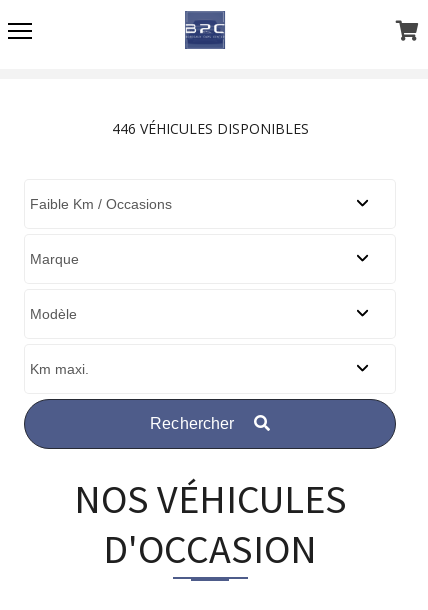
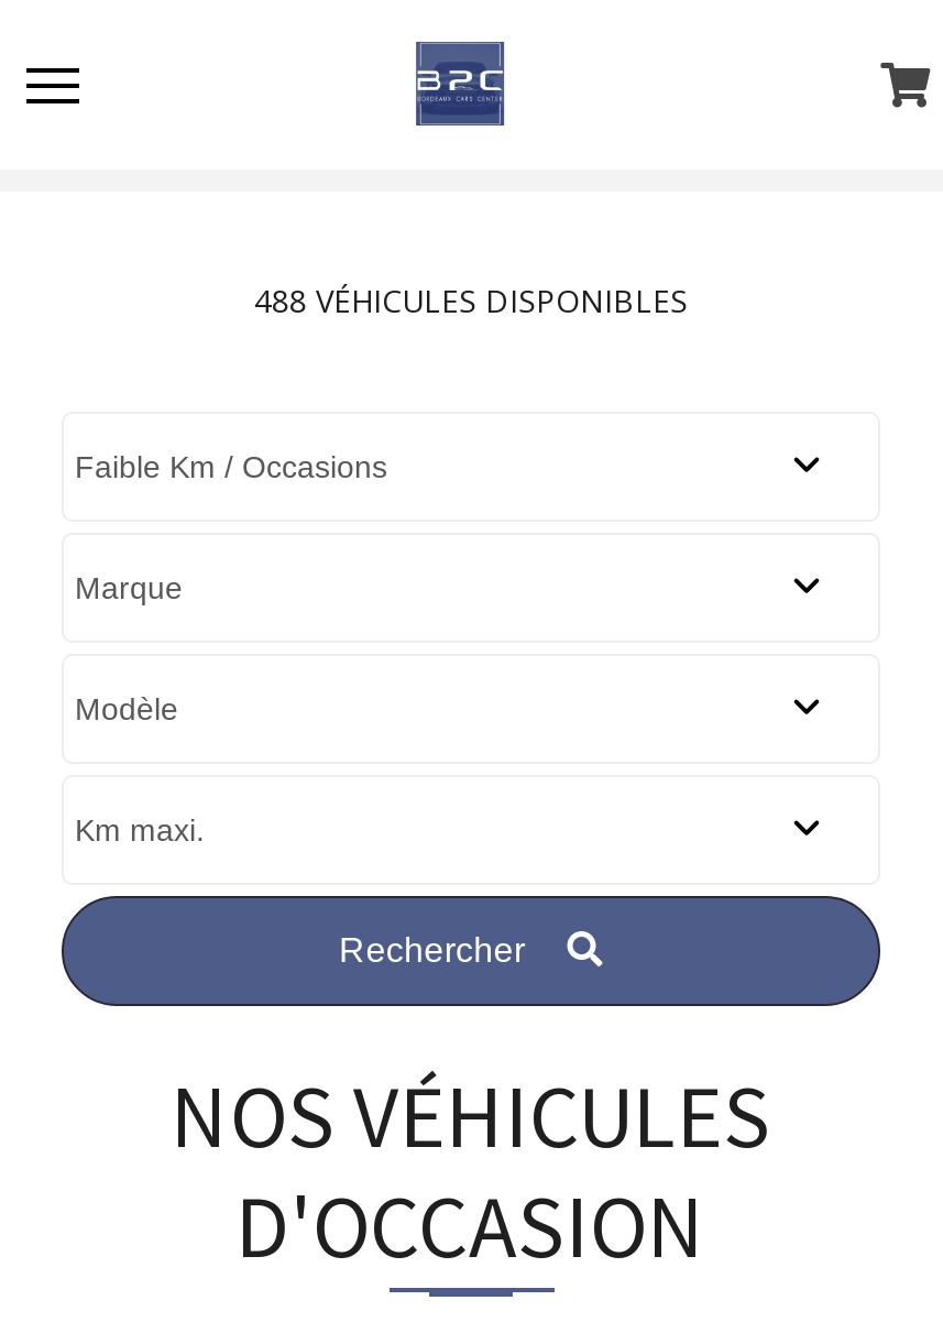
[111,119,308,138] 446 VÉHICULES DISPONIBLES -> [254,280,688,321] 488 VÉHICULES DISPONIBLES

